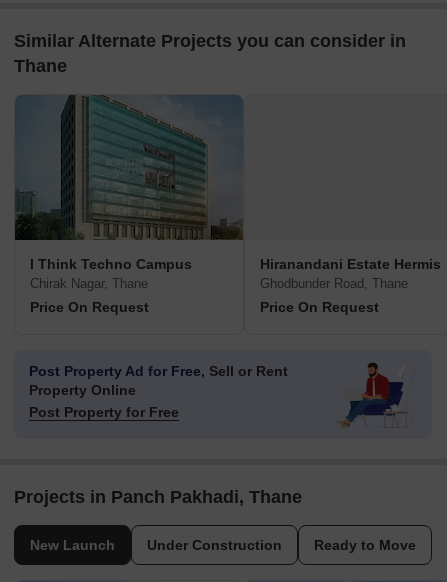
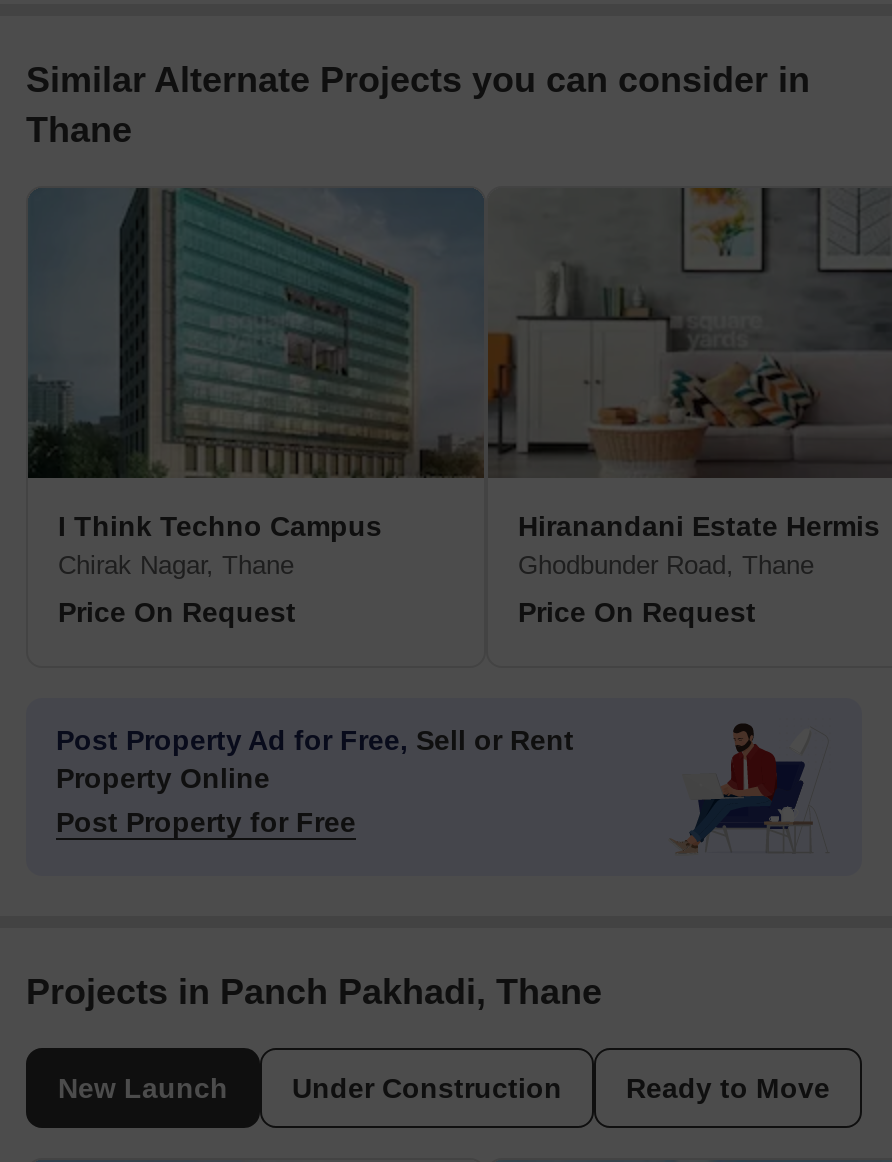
none -> [486,186,886,480] [image]

